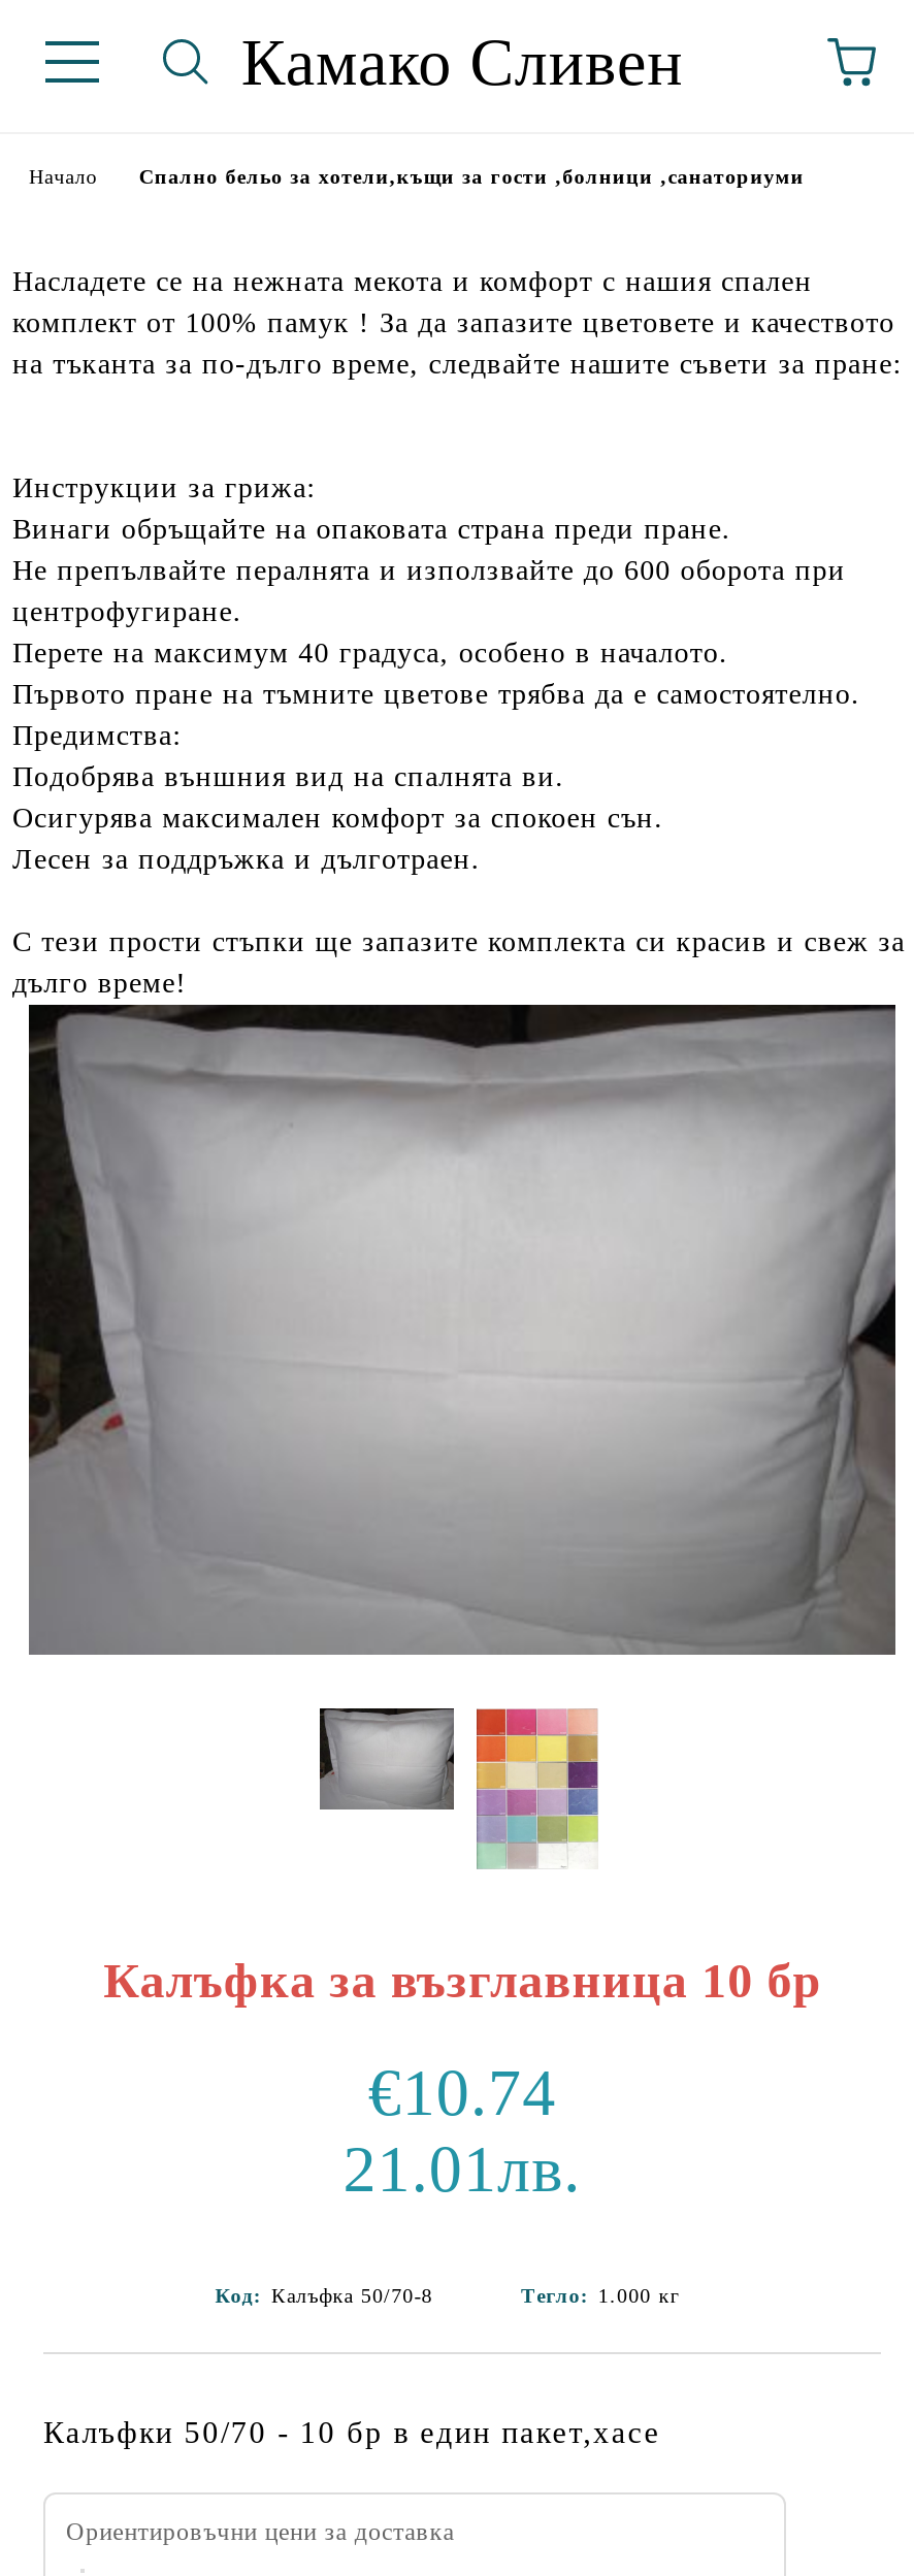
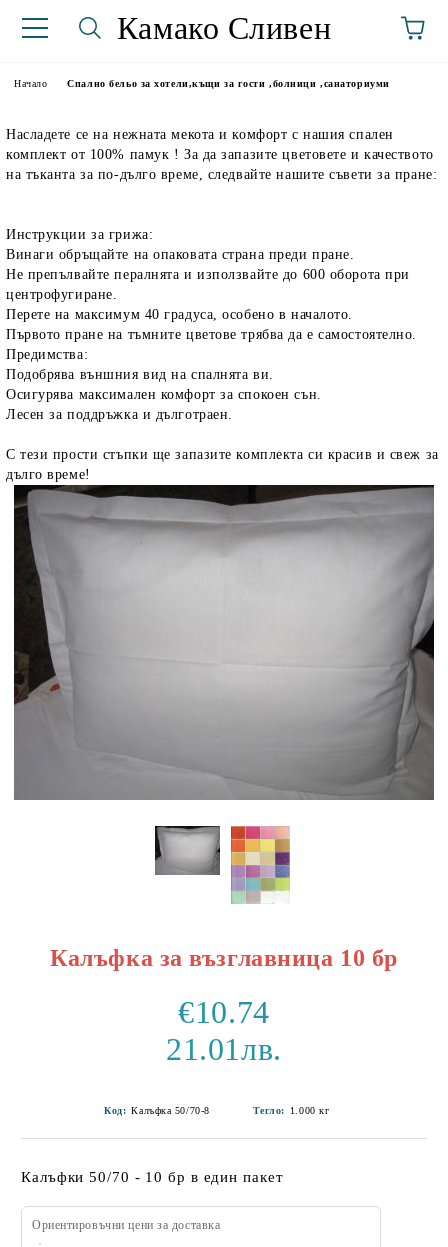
[43,2416,660,2449] Калъфки 50/70 - 10 бр в един пакет,хасе -> [21,1169,284,1185] Калъфки 50/70 - 10 бр в един пакет

